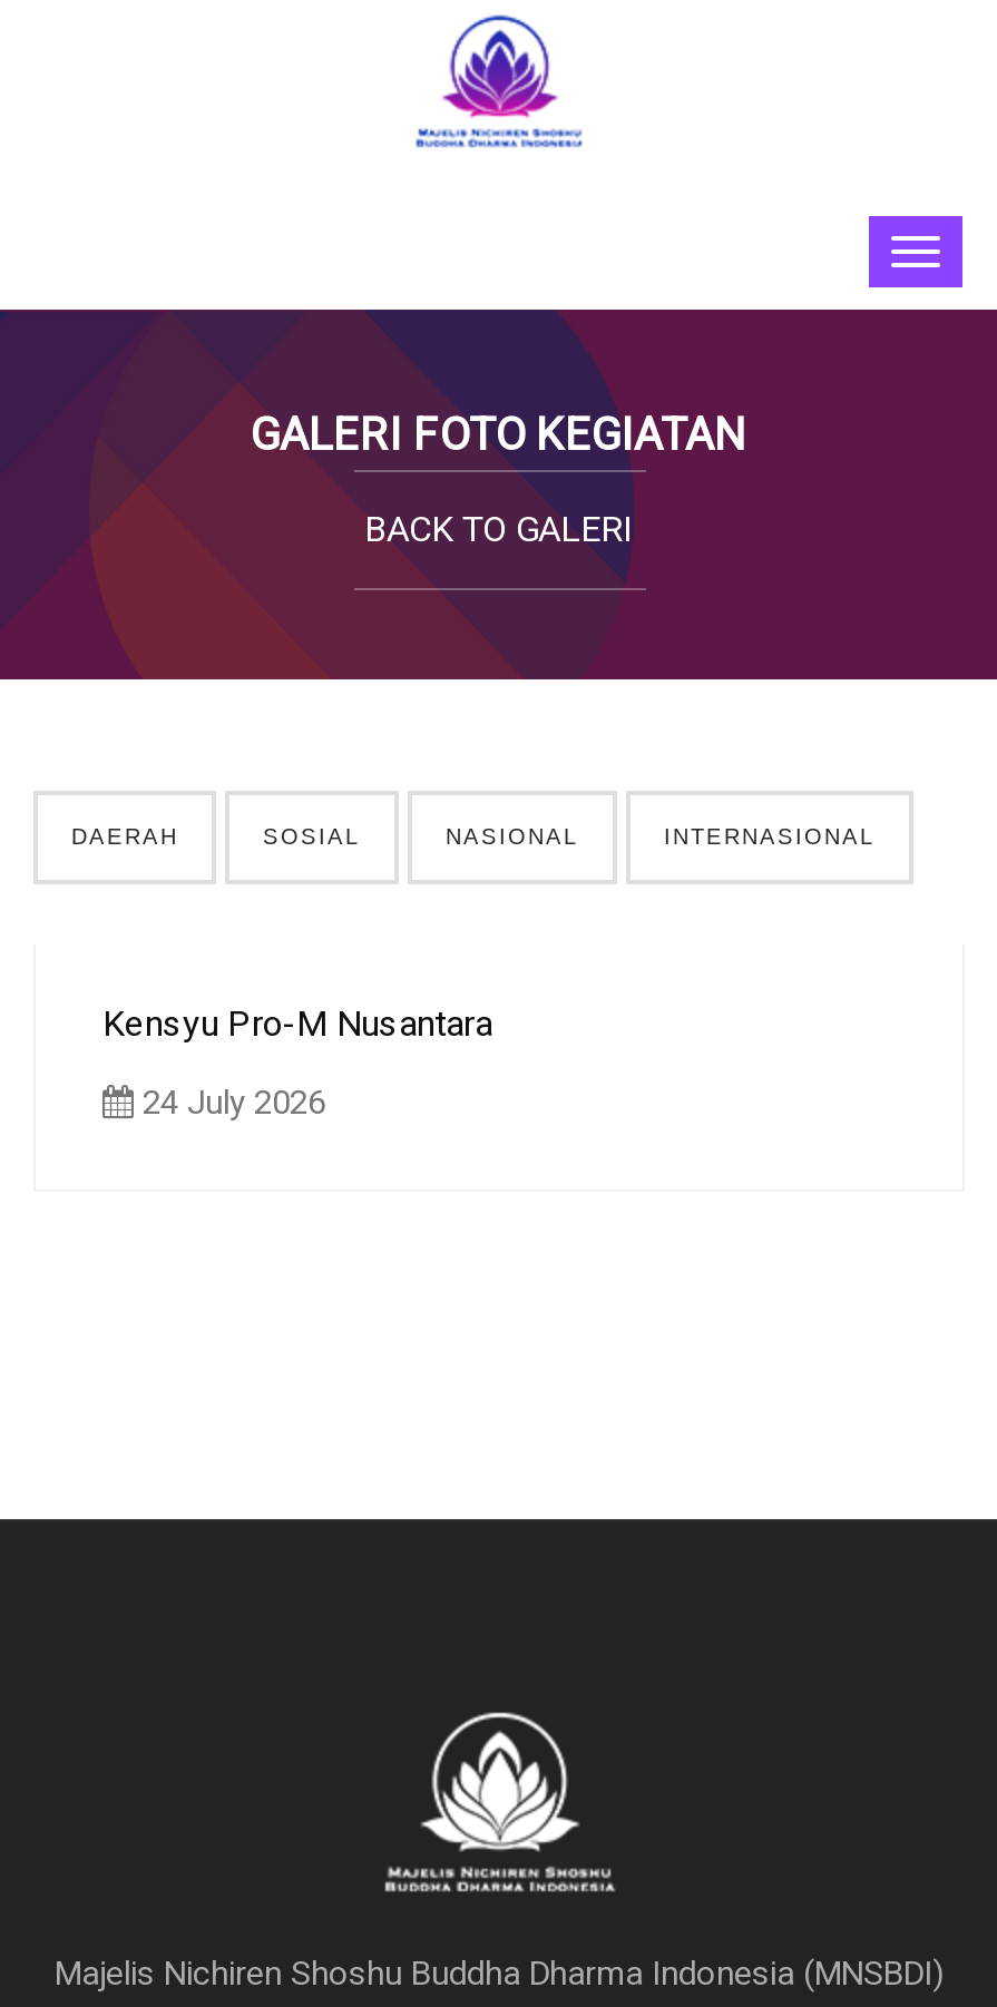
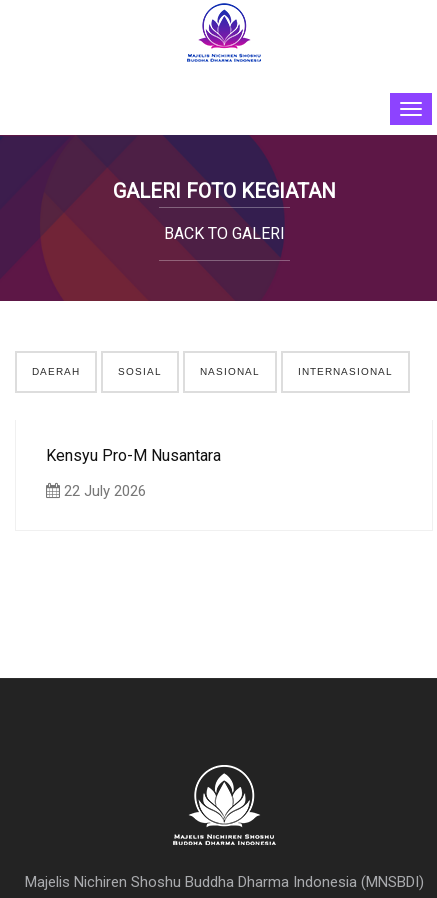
[134,1083,325,1123] 24 July 2026 -> [60,482,146,500] 22 July 2026

